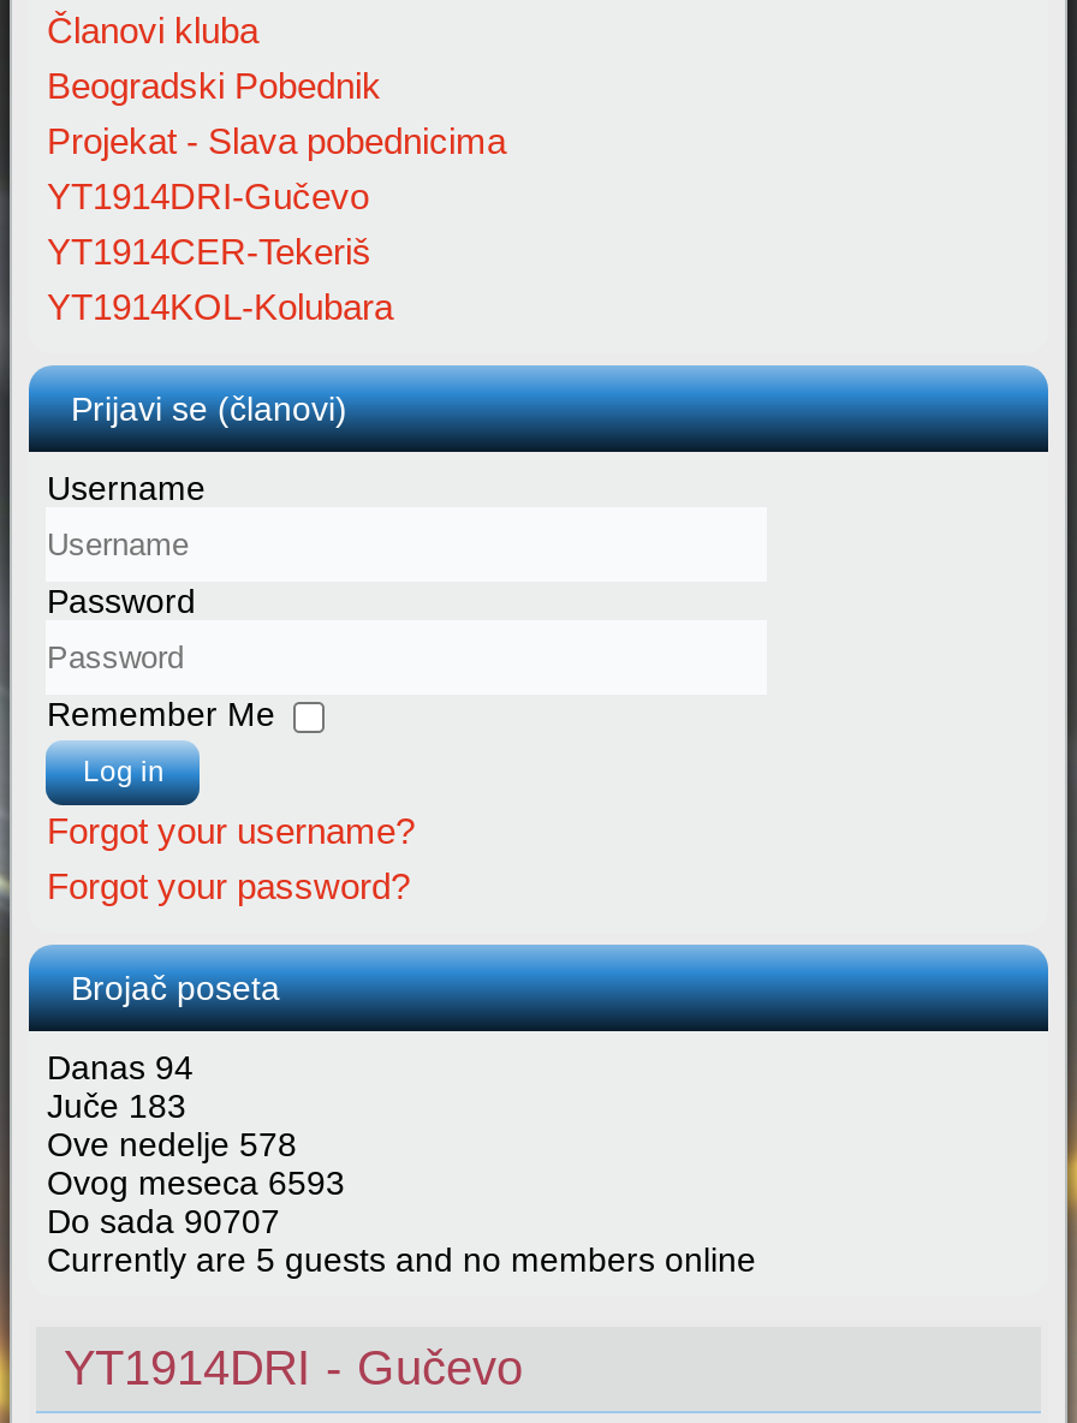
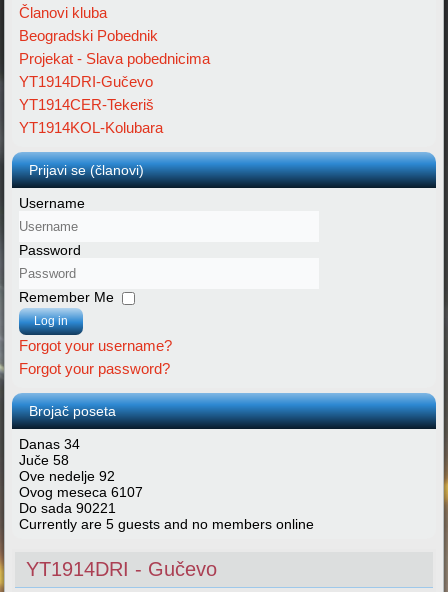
[47,1048,194,1086] Danas 94 -> [19,436,80,452] Danas 34
[47,1086,186,1125] Juče 183 -> [19,452,69,468] Juče 58
[47,1125,297,1163] Ove nedelje 578 -> [19,468,115,484] Ove nedelje 92
[47,1163,345,1202] Ovog meseca 6593 -> [19,484,143,500] Ovog meseca 6107
[47,1202,280,1240] Do sada 90707 -> [19,500,116,516] Do sada 90221

